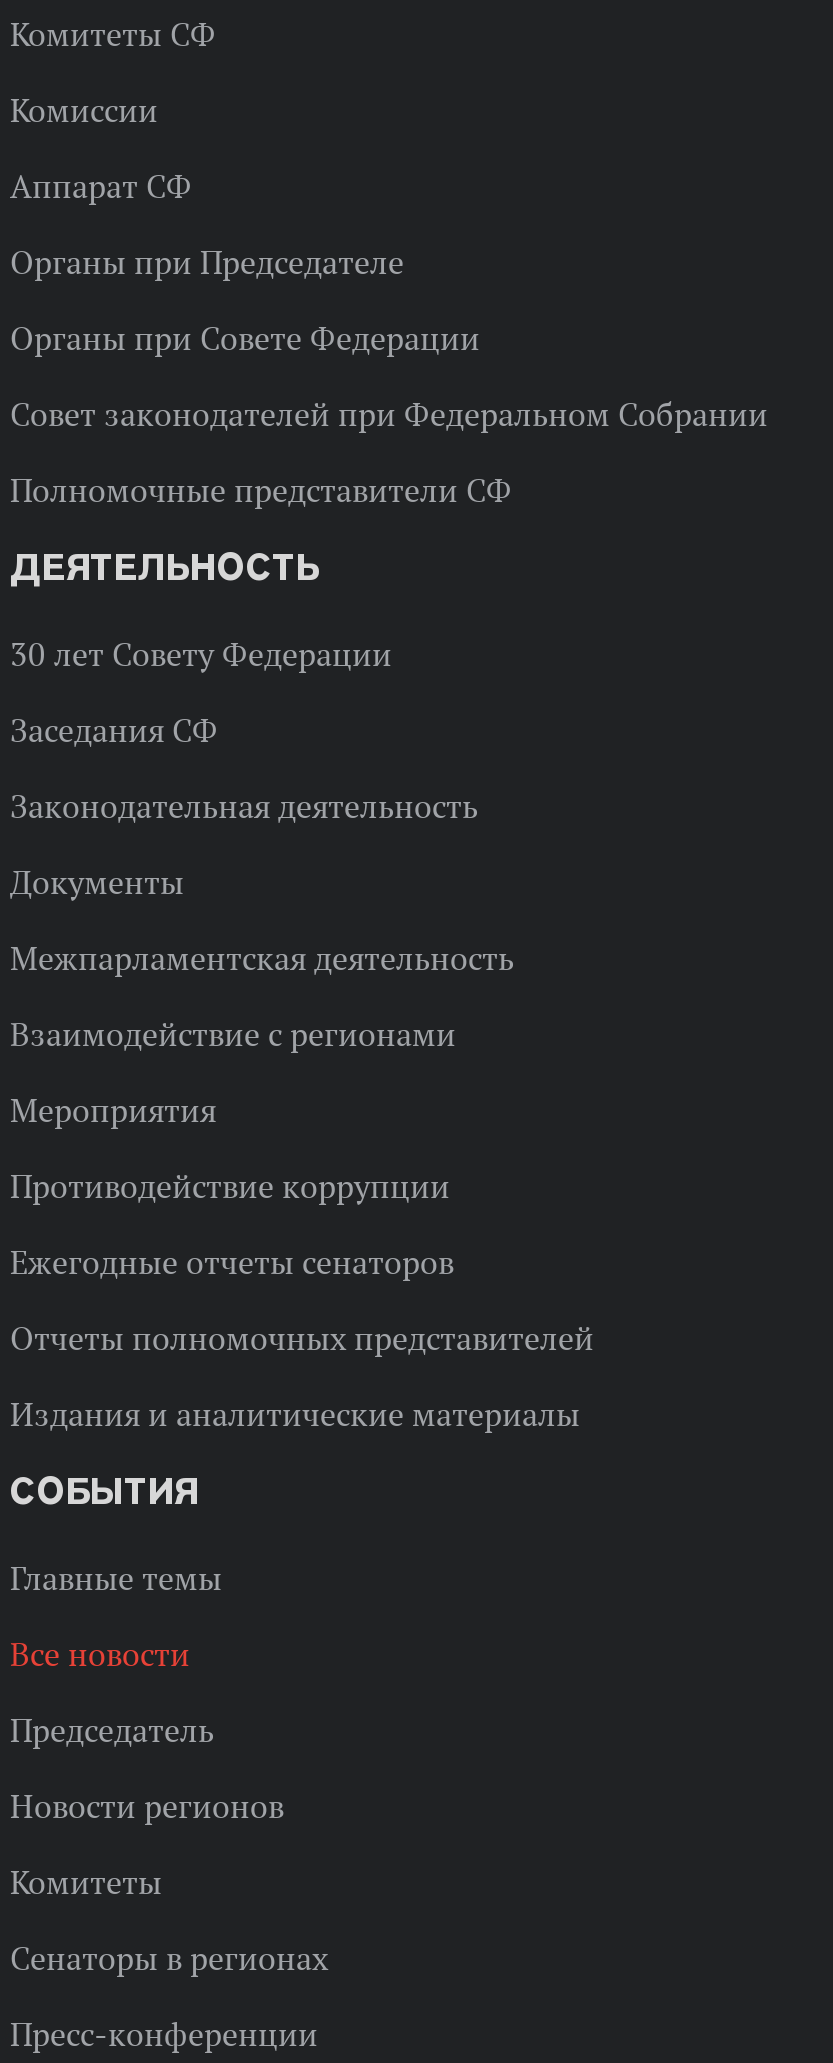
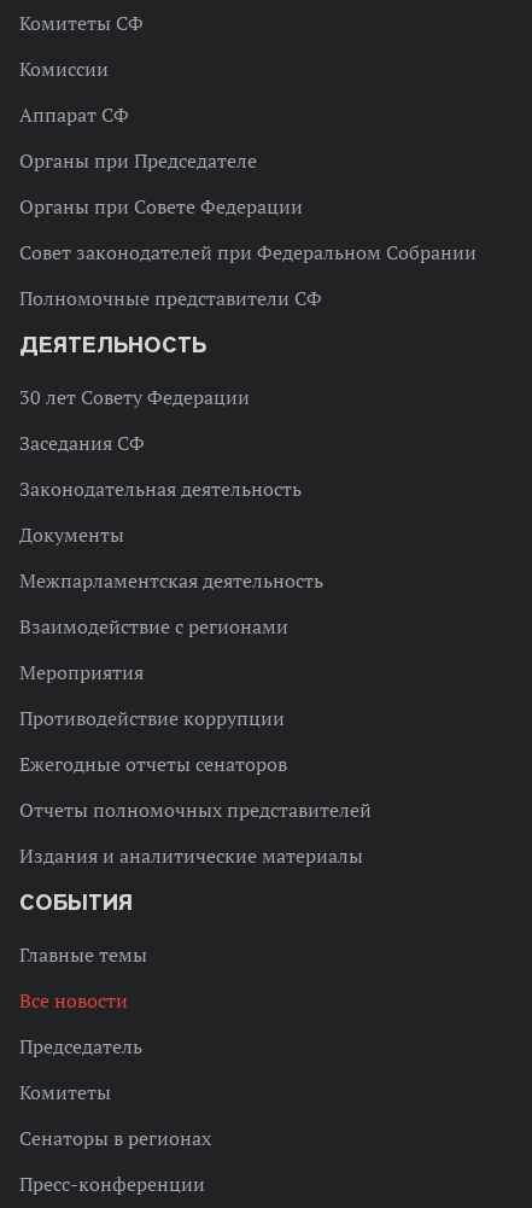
[10,1786,284,1826] Новости регионов -> none

